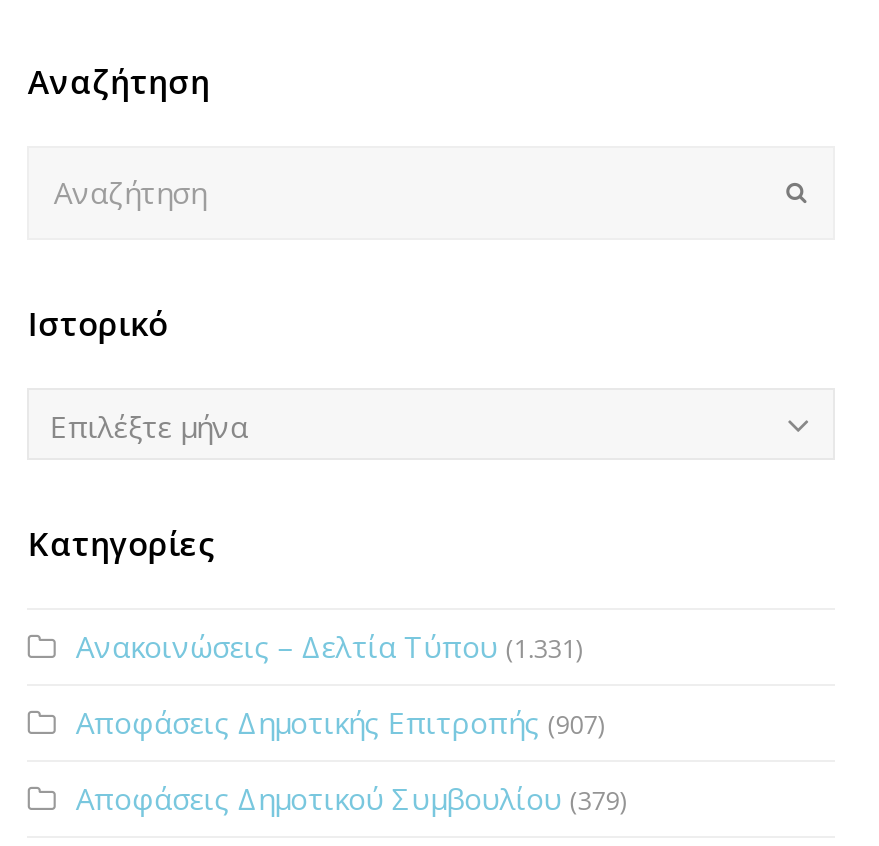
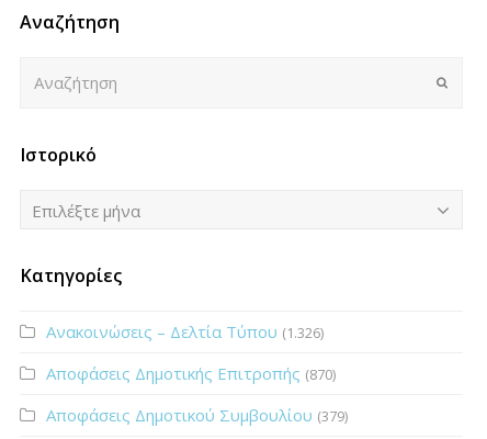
[76,625,582,665] Ανακοινώσεις – Δελτία Τύπου (1.331) -> [47,320,324,342] Ανακοινώσεις – Δελτία Τύπου (1.326)
[76,701,604,741] Αποφάσεις Δημοτικής Επιτροπής (907) -> [47,362,336,384] Αποφάσεις Δημοτικής Επιτροπής (870)

